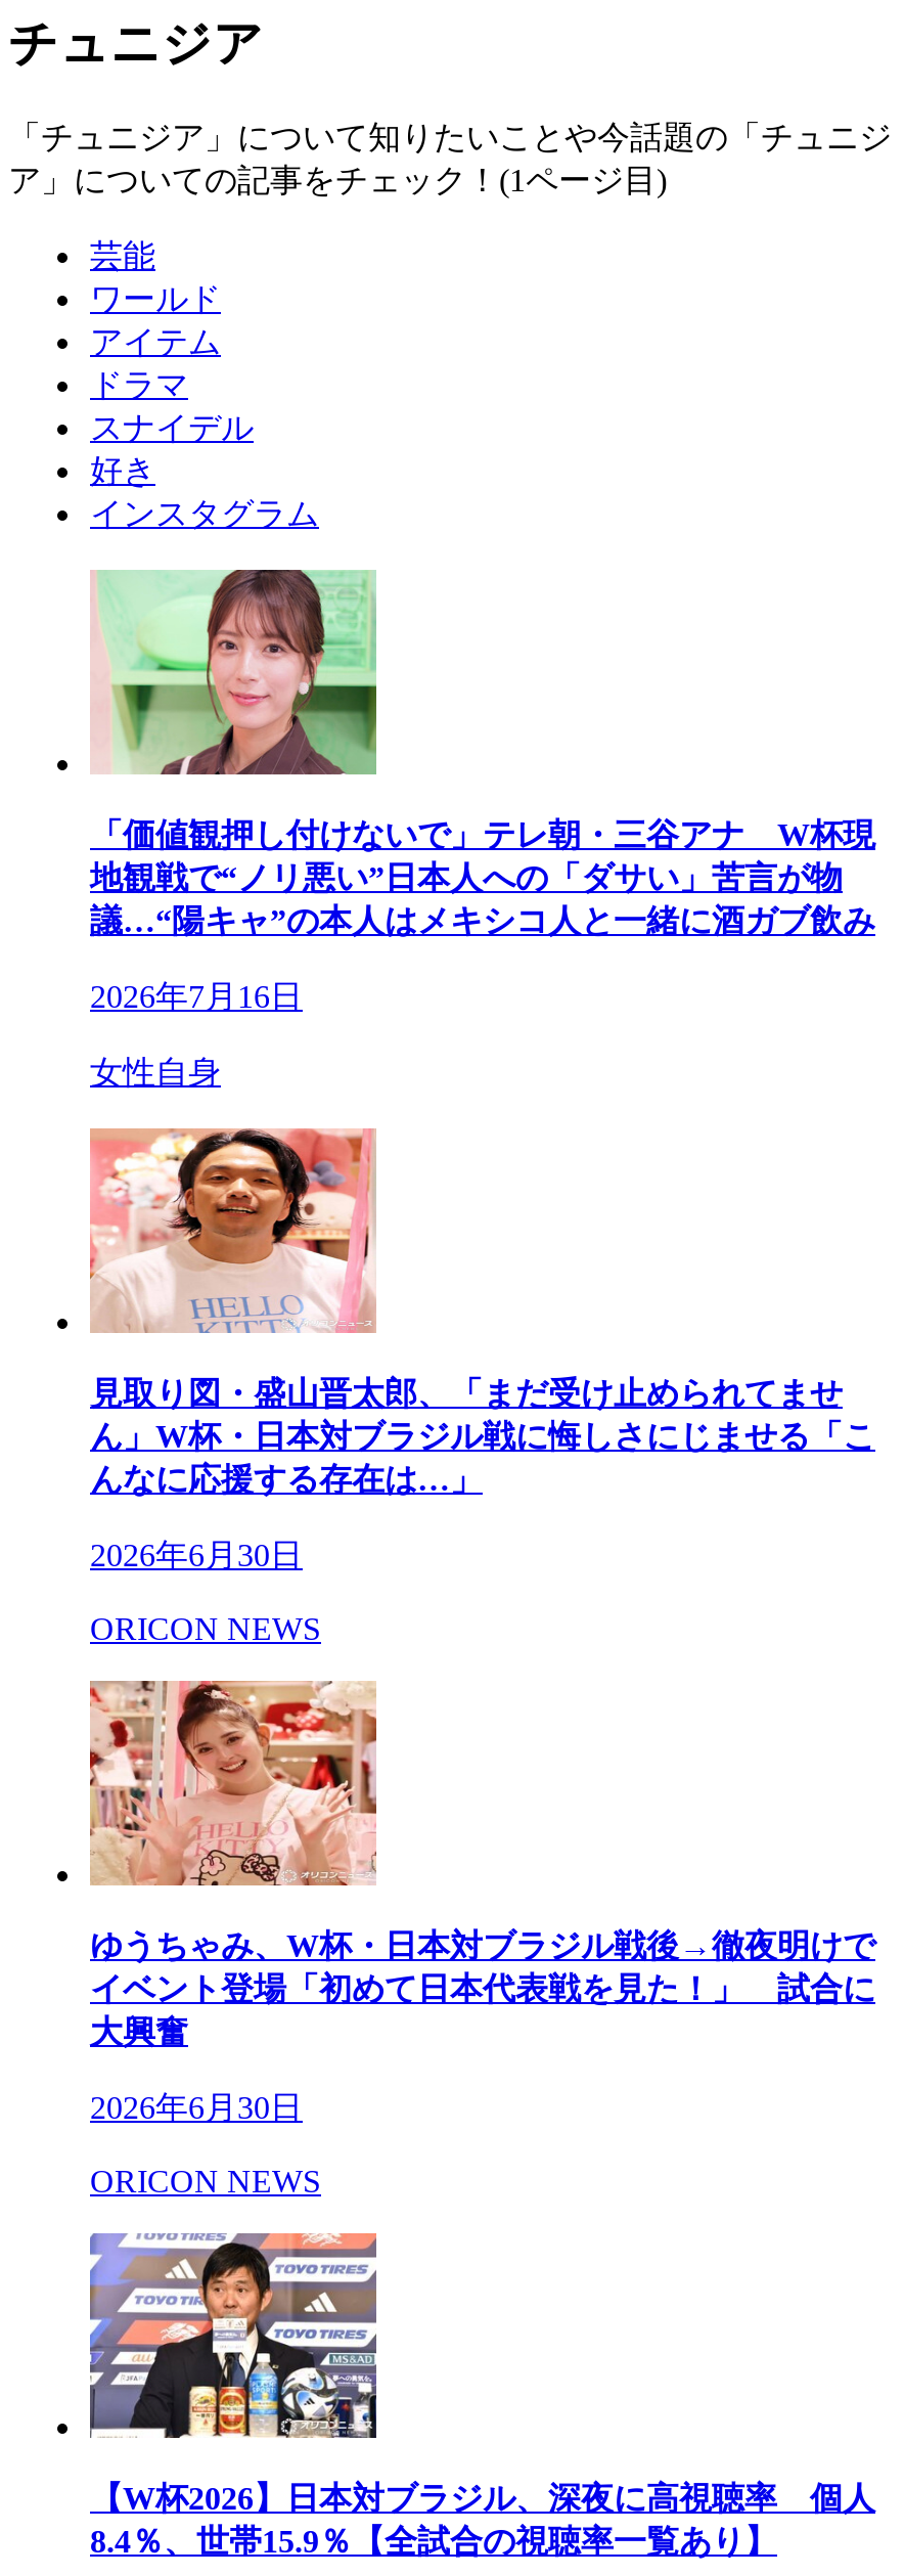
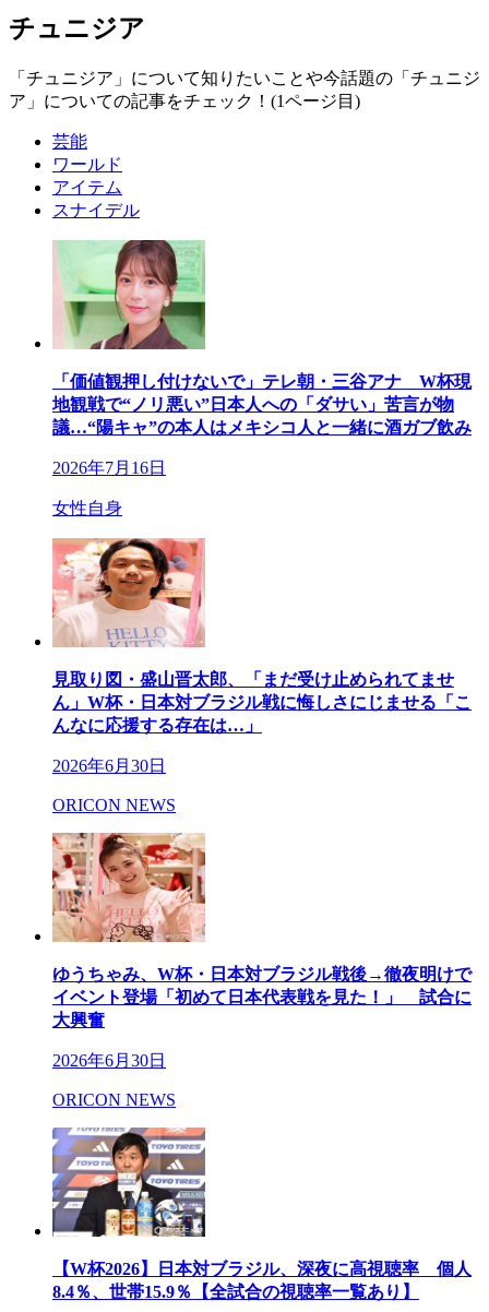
[90,367,188,402] ドラマ -> none
[90,453,319,531] 好き | インスタグラム -> none

